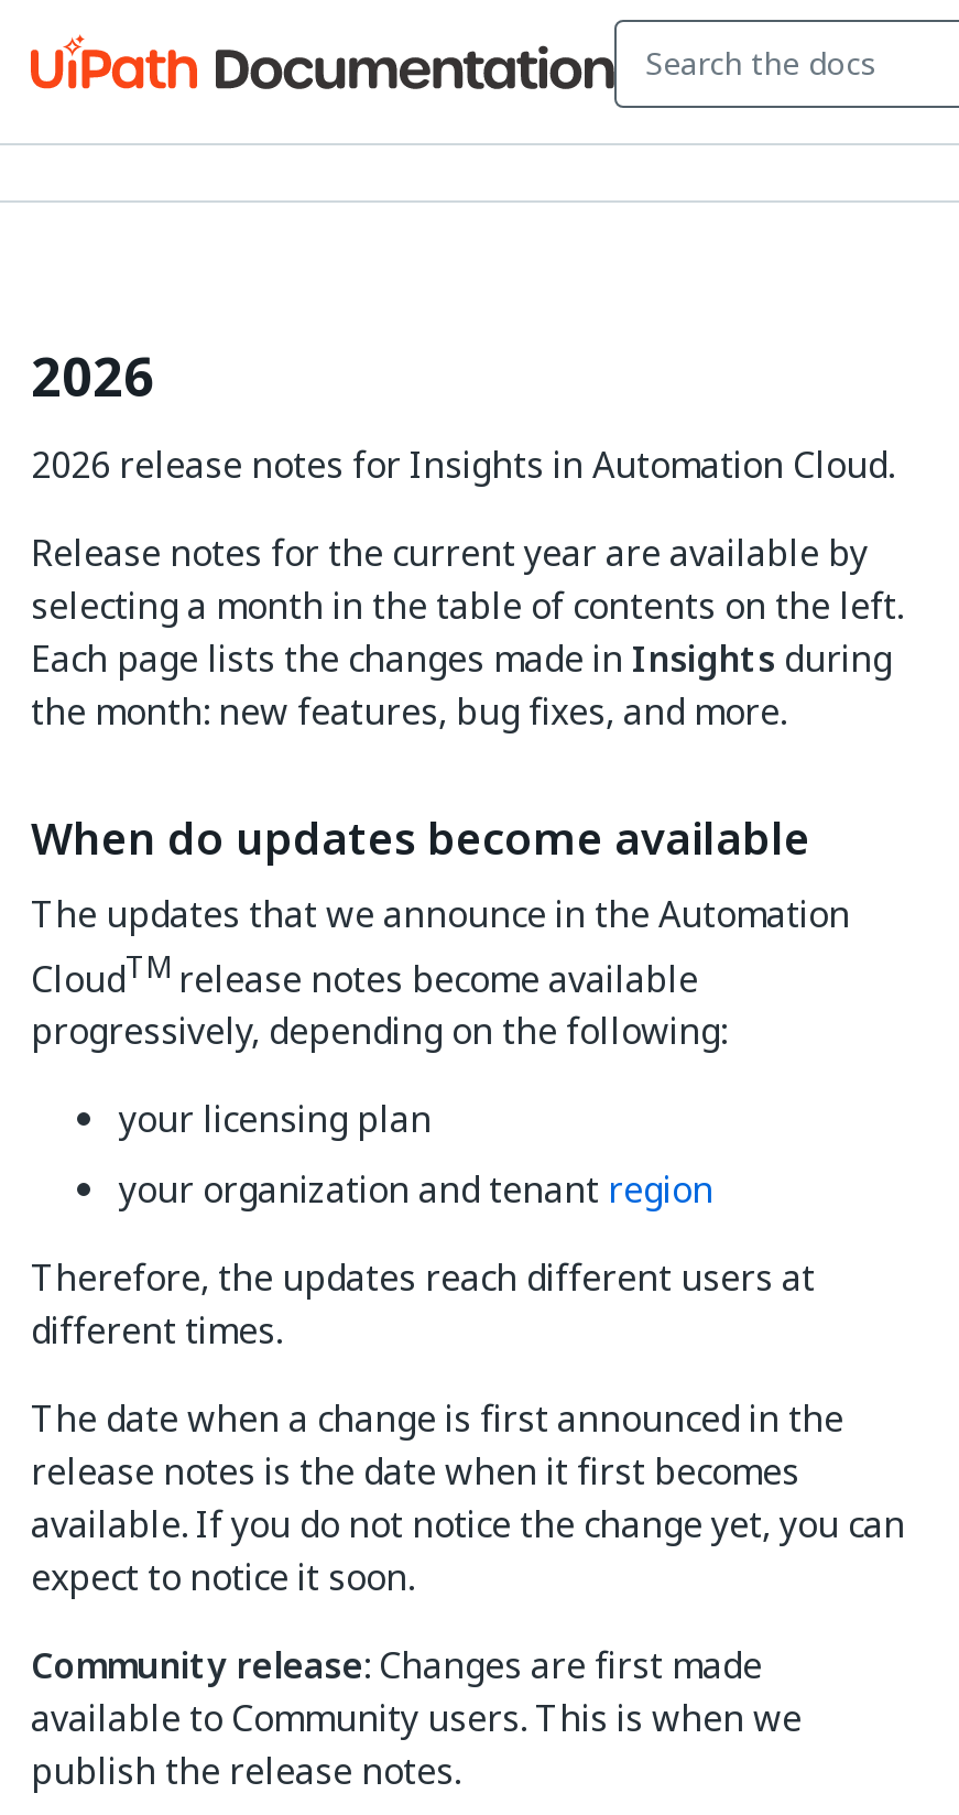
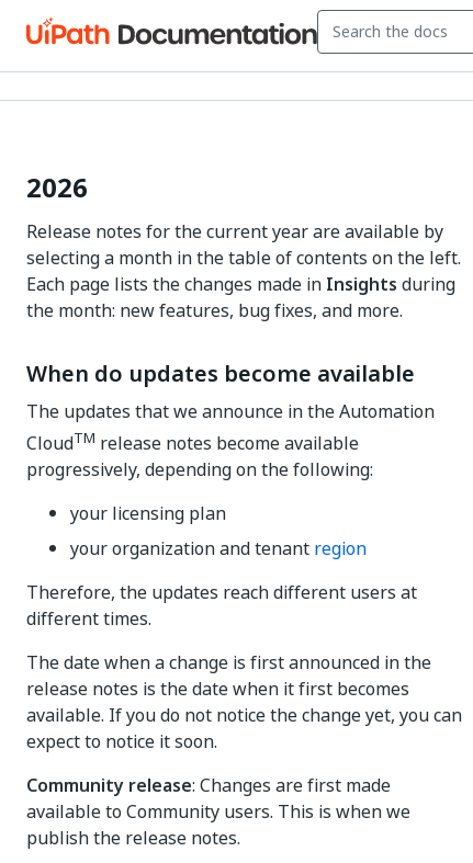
[31,438,894,491] 2026 release notes for Insights in Automation Cloud. -> none

